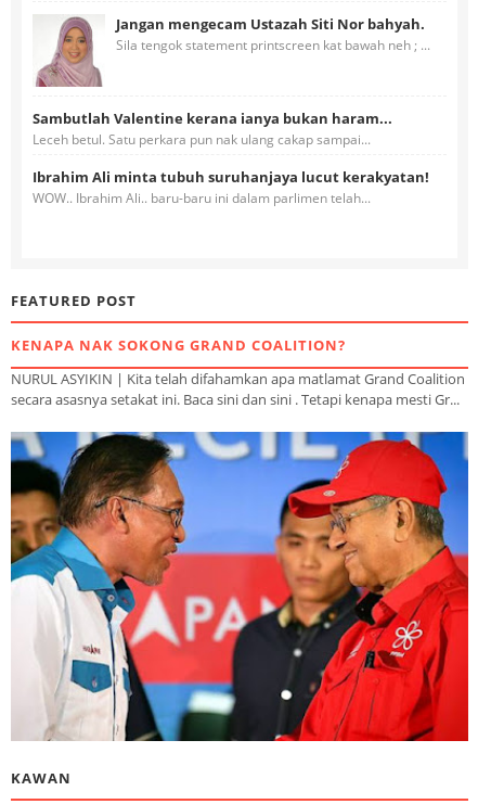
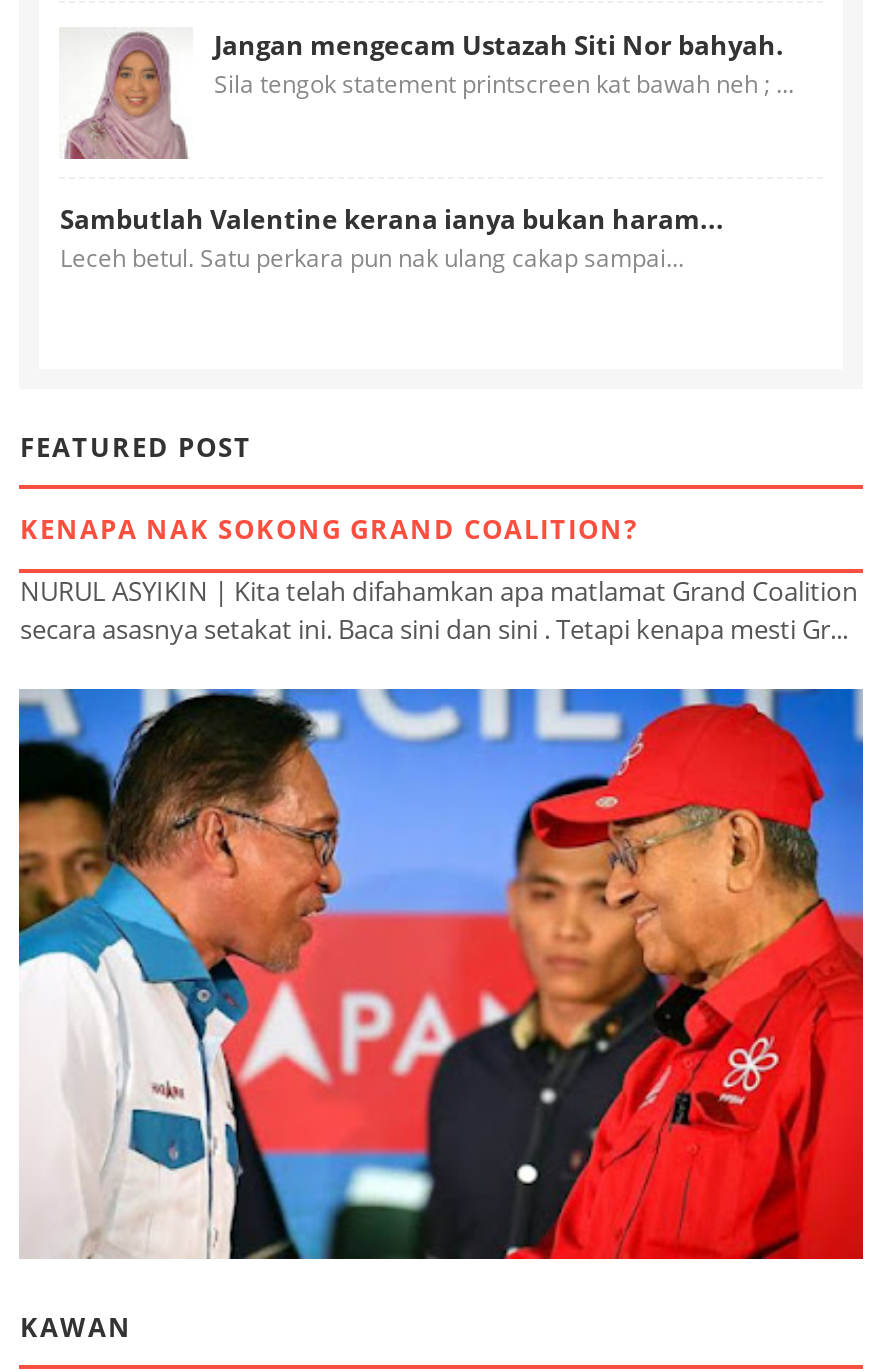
[33,167,430,207] Ibrahim Ali minta tubuh suruhanjaya lucut kerakyatan! | WOW.. Ibrahim Ali.. baru-baru ini dalam parlimen telah... -> none

